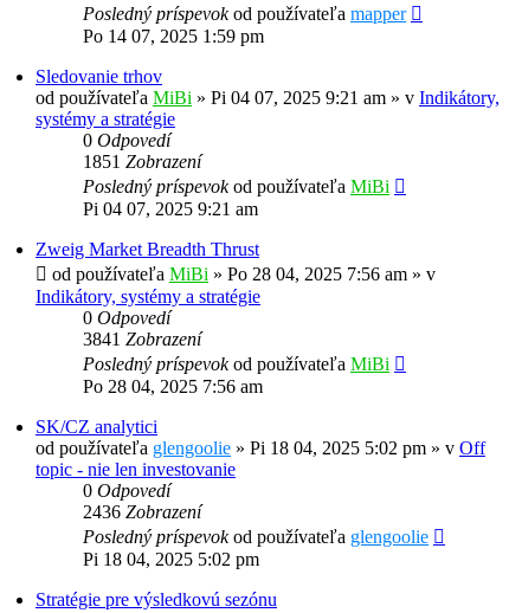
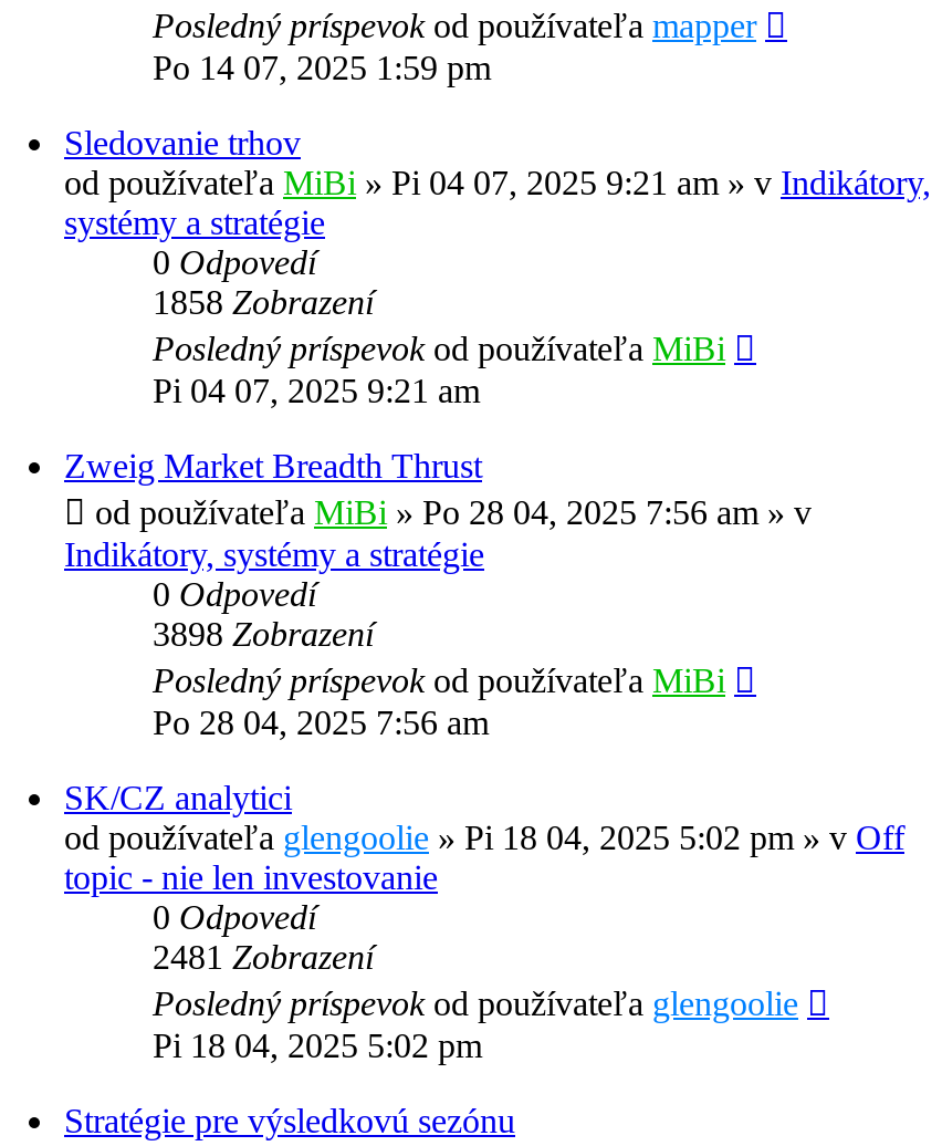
[83,152,201,172] 1851Zobrazení -> [153,284,374,322] 1858Zobrazení
[83,329,201,350] 3841Zobrazení -> [153,616,374,654] 3898Zobrazení
[83,502,201,522] 2436Zobrazení -> [153,939,374,977] 2481Zobrazení

